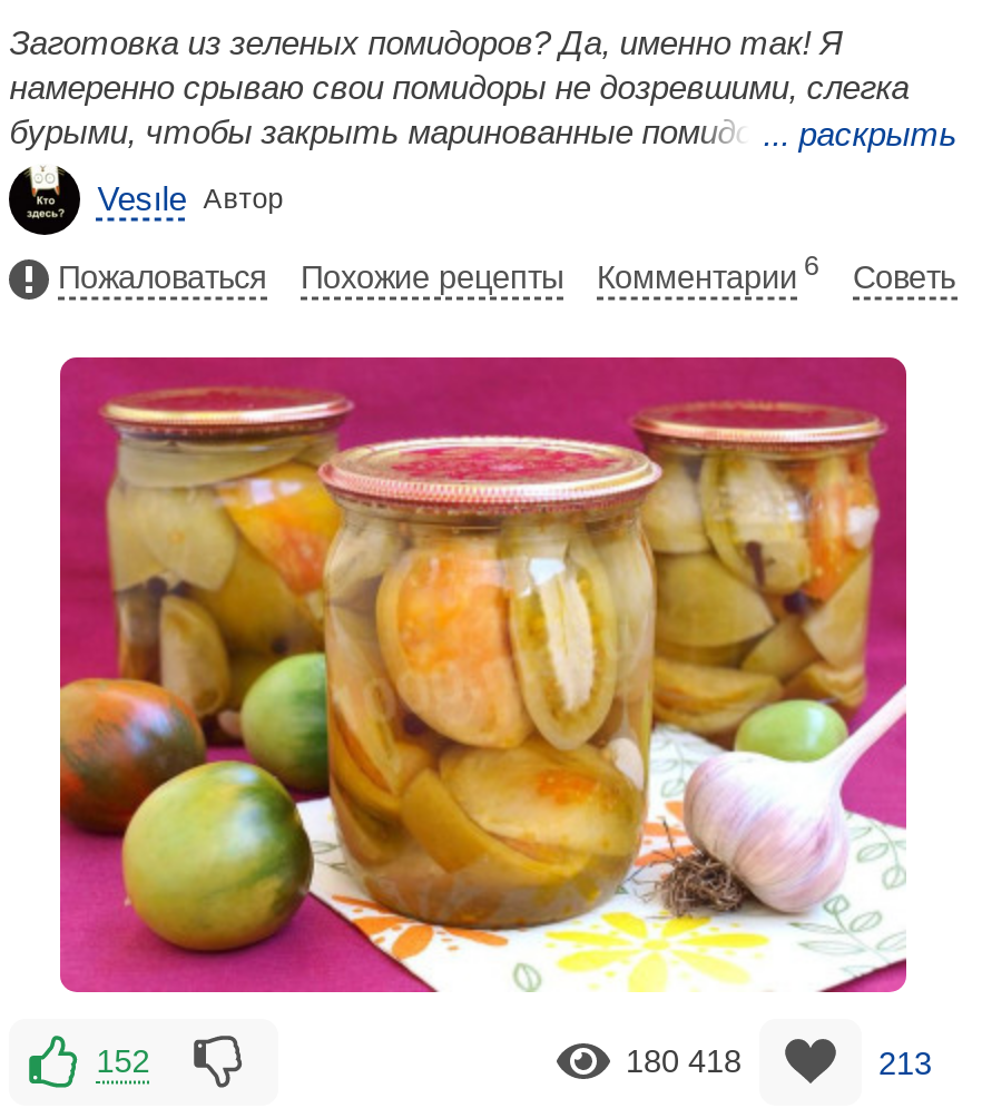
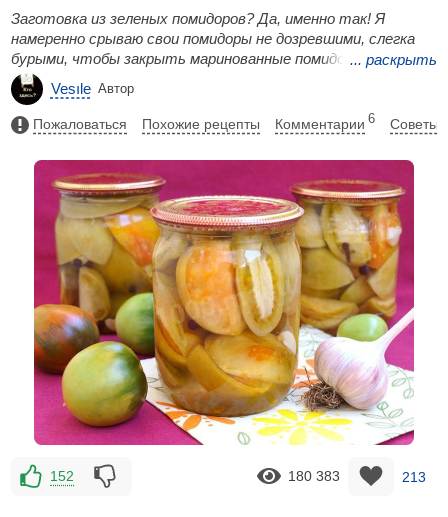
[626,1044,742,1080] 180 418 -> [288,468,340,484] 180 383

